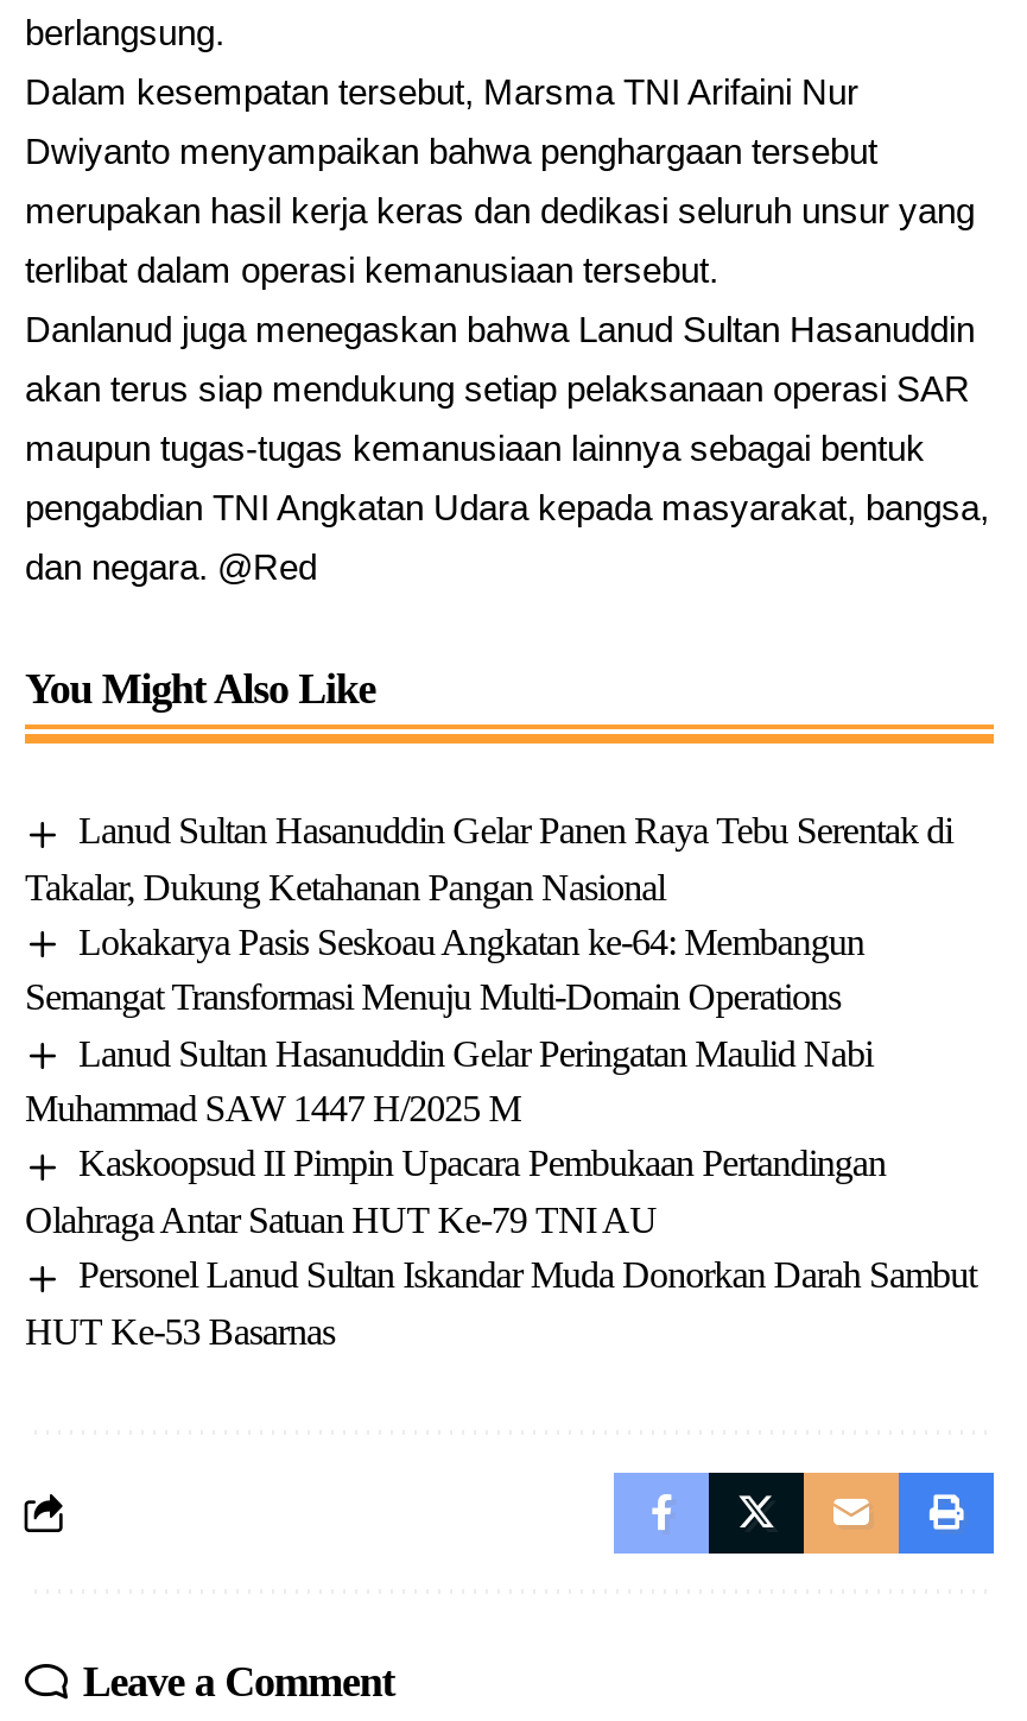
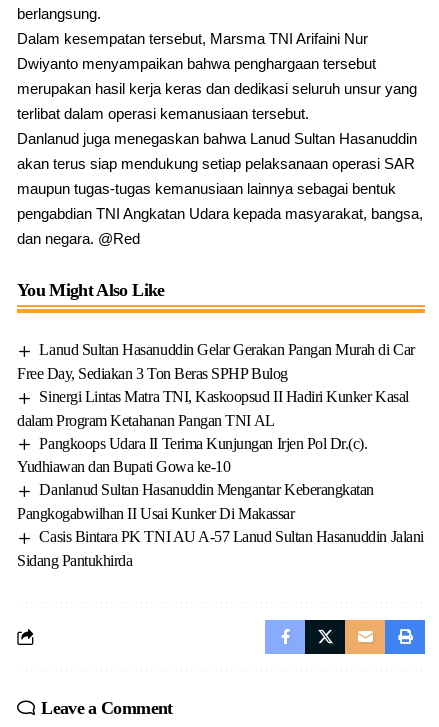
[25,810,976,1352] Lanud Sultan Hasanuddin Gelar Panen Raya Tebu Serentak di | Takalar, Dukung Ketahanan Pangan Nasional | Lokakarya Pasis Seskoau Angkatan ke-64: Membangun | Semangat Transformasi Menuju Multi-Domain Operations | Lanud Sultan Hasanuddin Gelar Peringatan Maulid Nabi | Muhammad SAW 1447 H/2025 M | Kaskoopsud II Pimpin Upacara Pembukaan Pertandingan | Olahraga Antar Satuan HUT Ke-79 TNI AU | Personel Lanud Sultan Iskandar Muda Donorkan Darah Sambut | HUT Ke-53 Basarnas -> [17,341,424,569] Lanud Sultan Hasanuddin Gelar Gerakan Pangan Murah di Car | Free Day, Sediakan 3 Ton Beras SPHP Bulog | Sinergi Lintas Matra TNI, Kaskoopsud II Hadiri Kunker Kasal | dalam Program Ketahanan Pangan TNI AL | Pangkoops Udara II Terima Kunjungan Irjen Pol Dr.(c). | Yudhiawan dan Bupati Gowa ke-10 | Danlanud Sultan Hasanuddin Mengantar Keberangkatan | Pangkogabwilhan II Usai Kunker Di Makassar | Casis Bintara PK TNI AU A-57 Lanud Sultan Hasanuddin Jalani | Sidang Pantukhirda

